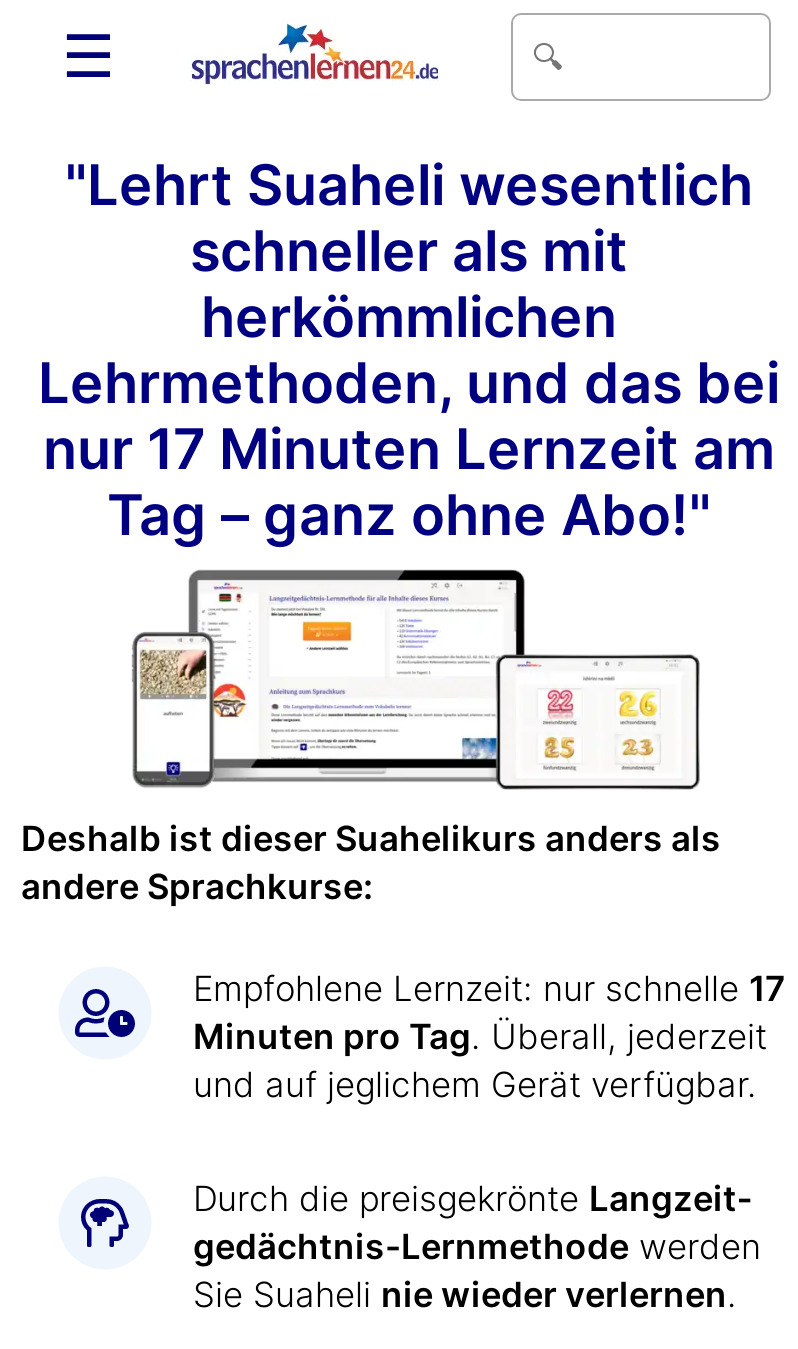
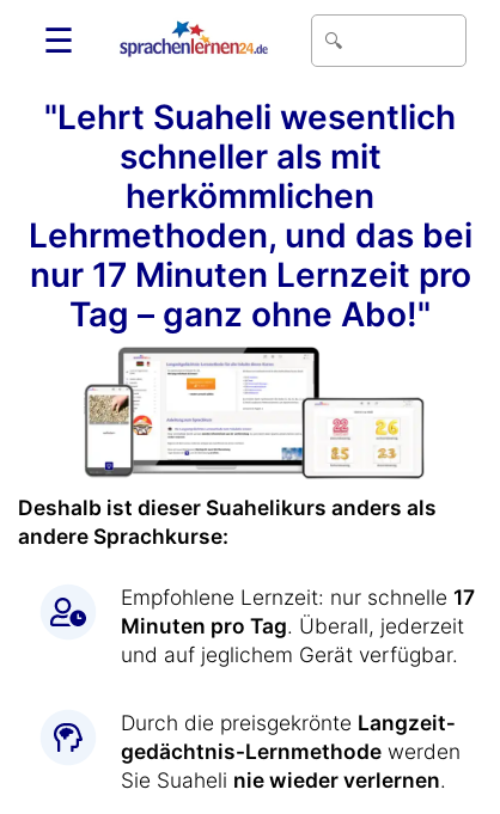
[43,415,775,483] nur 17 Minuten Lernzeit am -> [29,255,471,295] nur 17 Minuten Lernzeit pro

